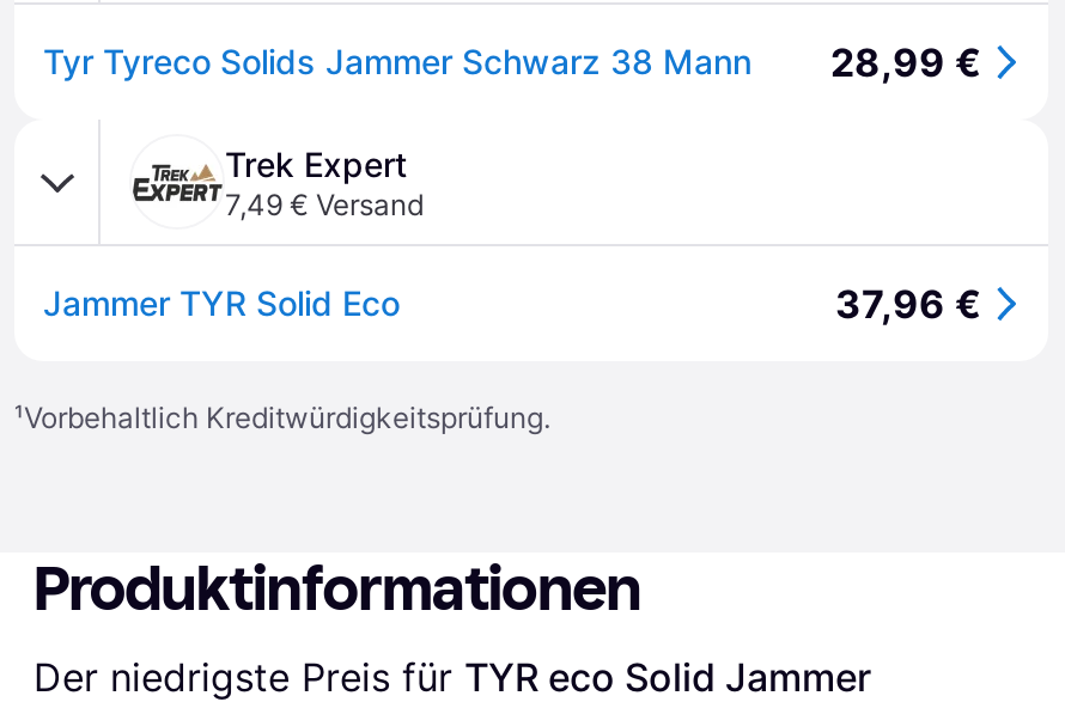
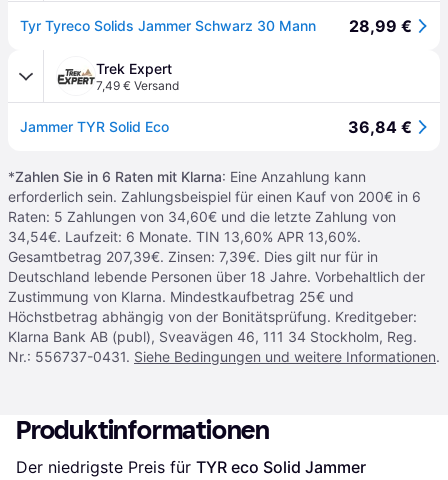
[43,41,751,81] Tyr Tyreco Solids Jammer Schwarz 38 Mann -> [20,17,316,34] Tyr Tyreco Solids Jammer Schwarz 30 Mann
[835,280,981,328] 37,96 € -> [348,117,412,137] 36,84 €
[14,399,550,435] ¹Vorbehaltlich Kreditwürdigkeitsprüfung. -> [8,168,440,365] *Zahlen Sie in 6 Raten mit Klarna: Eine Anzahlung kann | erforderlich sein. Zahlungsbeispiel für einen Kauf von 200€ in 6 | Raten: 5 Zahlungen von 34,60€ und die letzte Zahlung von | 34,54€. Laufzeit: 6 Monate. TIN 13,60% APR 13,60%. | Gesamtbetrag 207,39€. Zinsen: 7,39€. Dies gilt nur für in | Deutschland lebende Personen über 18 Jahre. Vorbehaltlich der | Zustimmung von Klarna. Mindestkaufbetrag 25€ und | Höchstbetrag abhängig von der Bonitätsprüfung. Kreditgeber: | Klarna Bank AB (publ), Sveavägen 46, 111 34 Stockholm, Reg. | Nr.: 556737-0431. Siehe Bedingungen und weitere Informationen.

